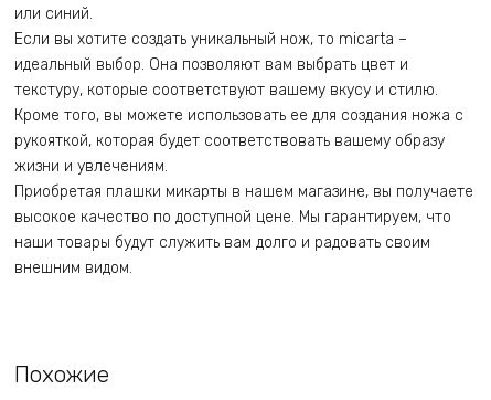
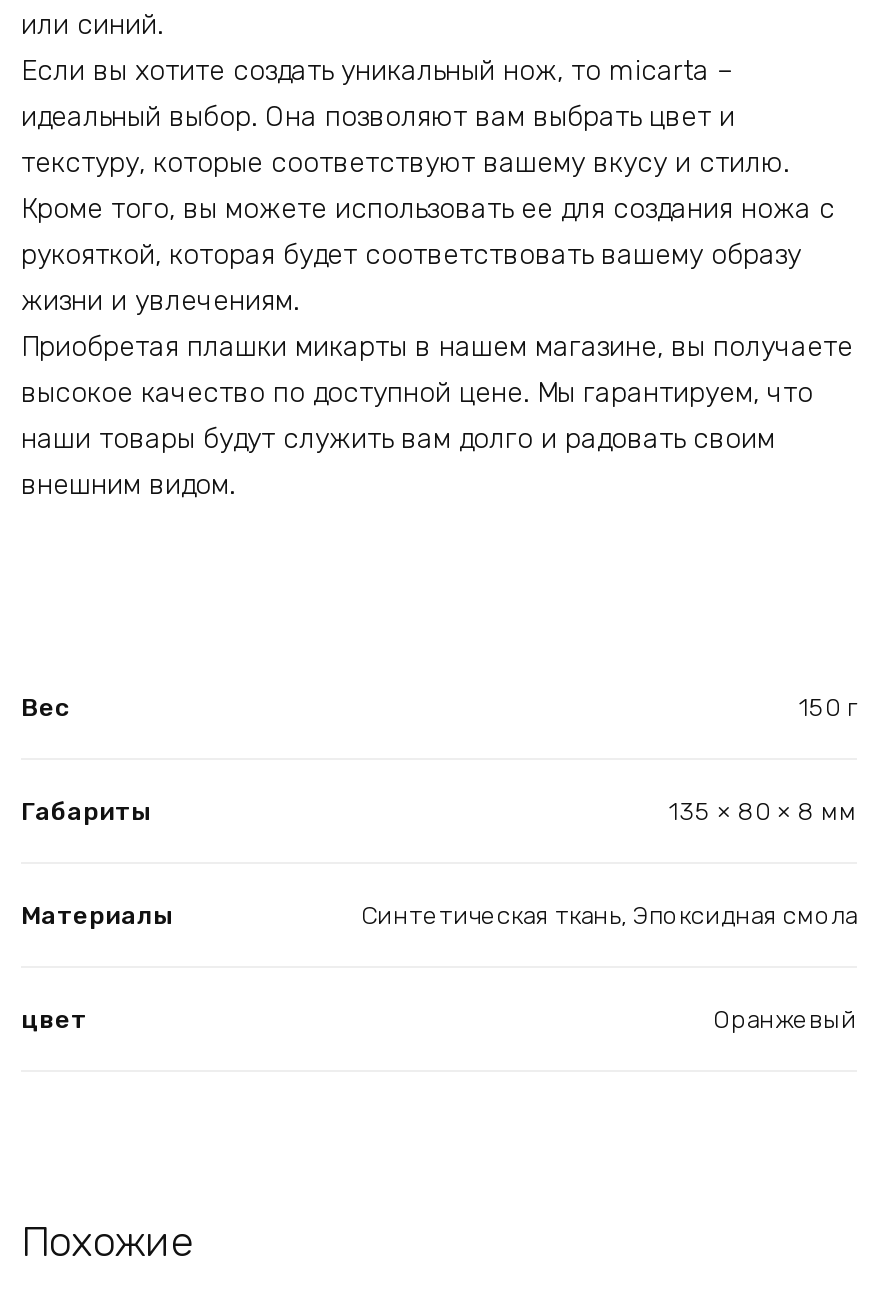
none -> [21,692,857,1034] Вес | 150 г | Габариты | 135 × 80 × 8 мм | Материалы | Синтетическая ткань, Эпоксидная смола | цвет | Оранжевый

